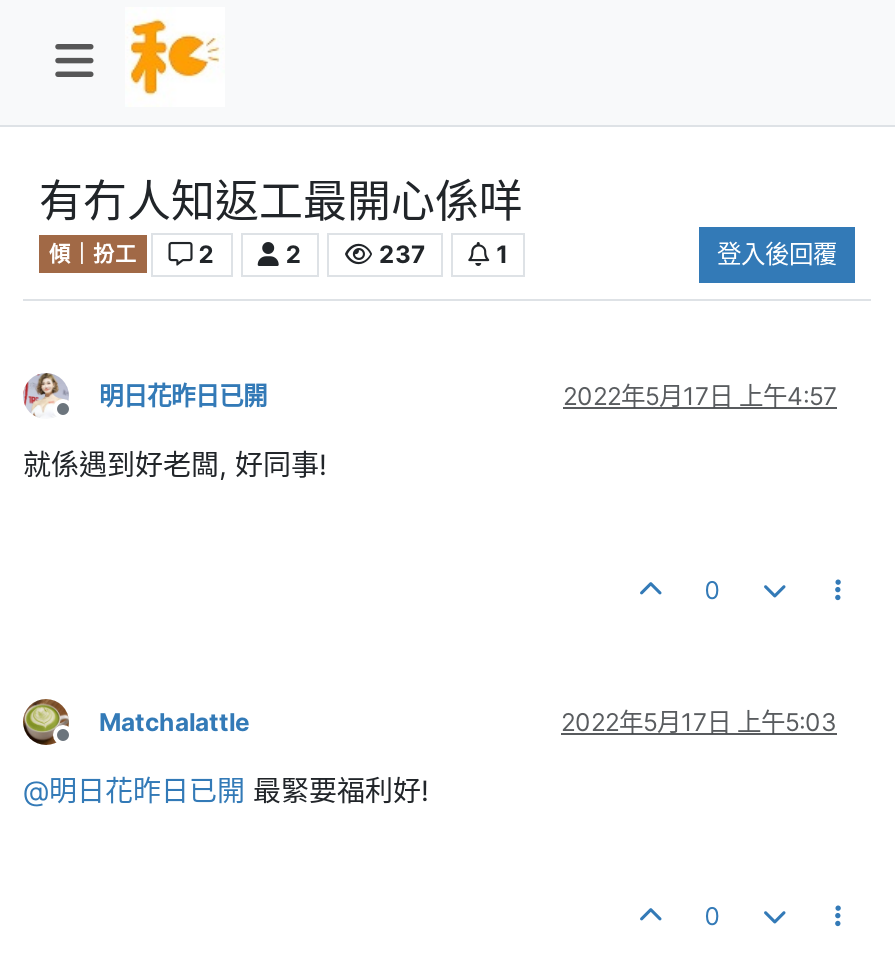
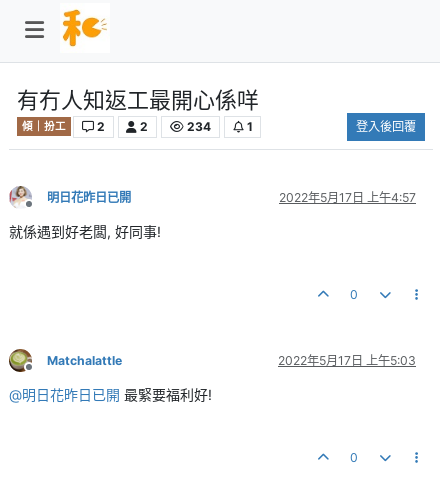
[379,239,425,269] 237 -> [187,119,211,134] 234

